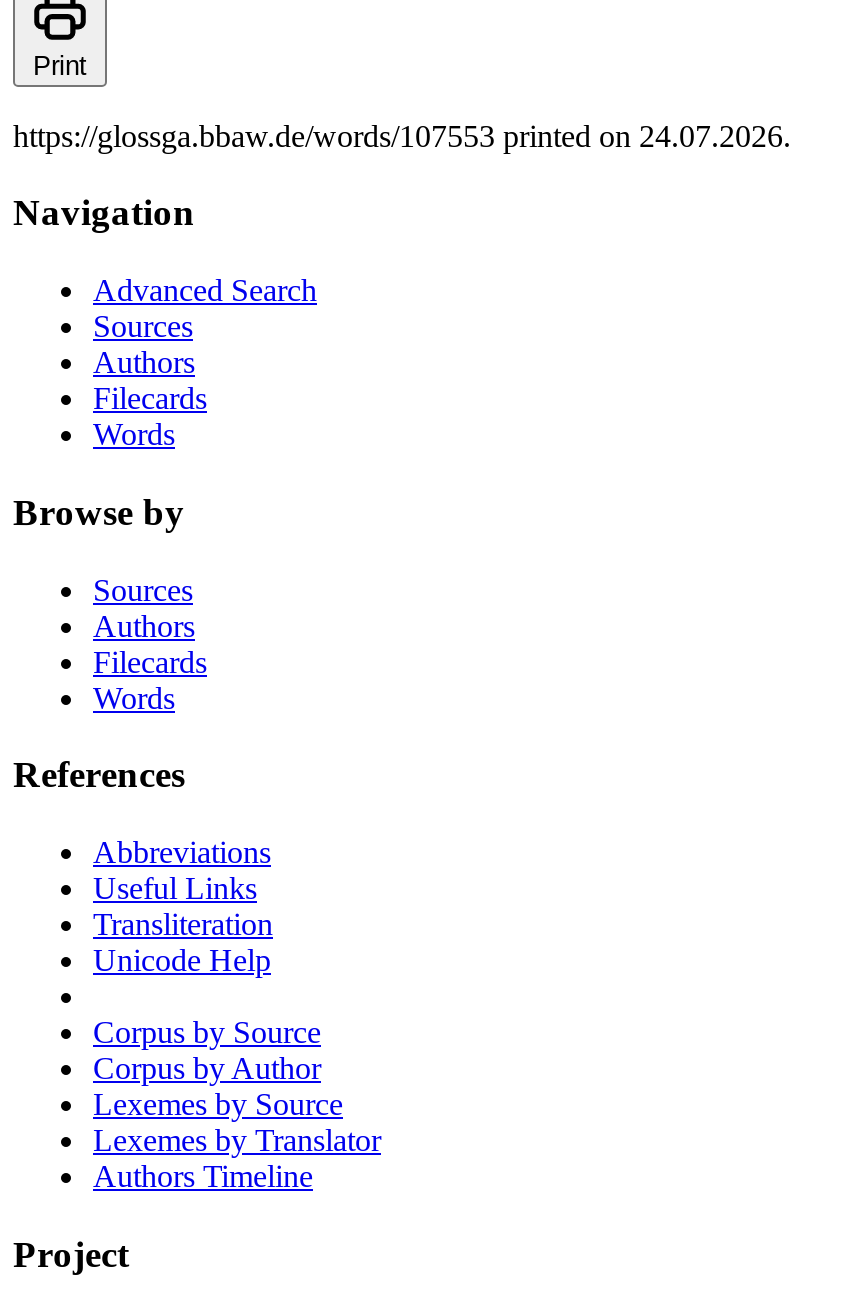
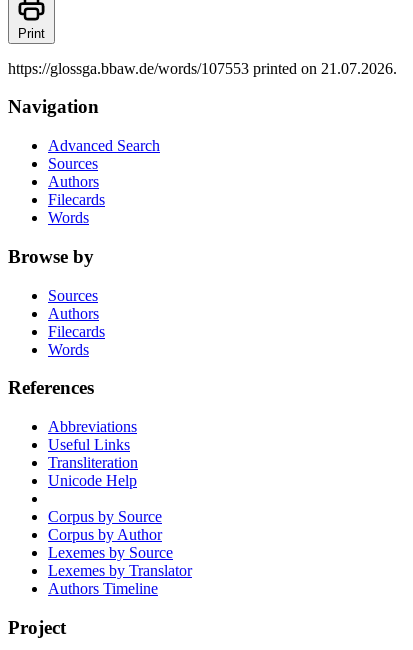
[13,119,791,153] https://glossga.bbaw.de/words/107553 printed on 24.07.2026. -> [8,60,397,77] https://glossga.bbaw.de/words/107553 printed on 21.07.2026.

